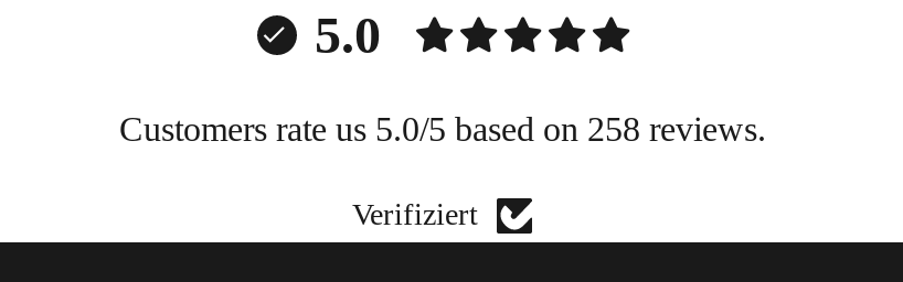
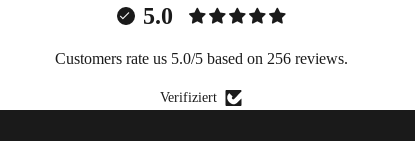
[119,110,766,148] Customers rate us 5.0/5 based on 258 reviews. -> [54,50,347,67] Customers rate us 5.0/5 based on 256 reviews.

